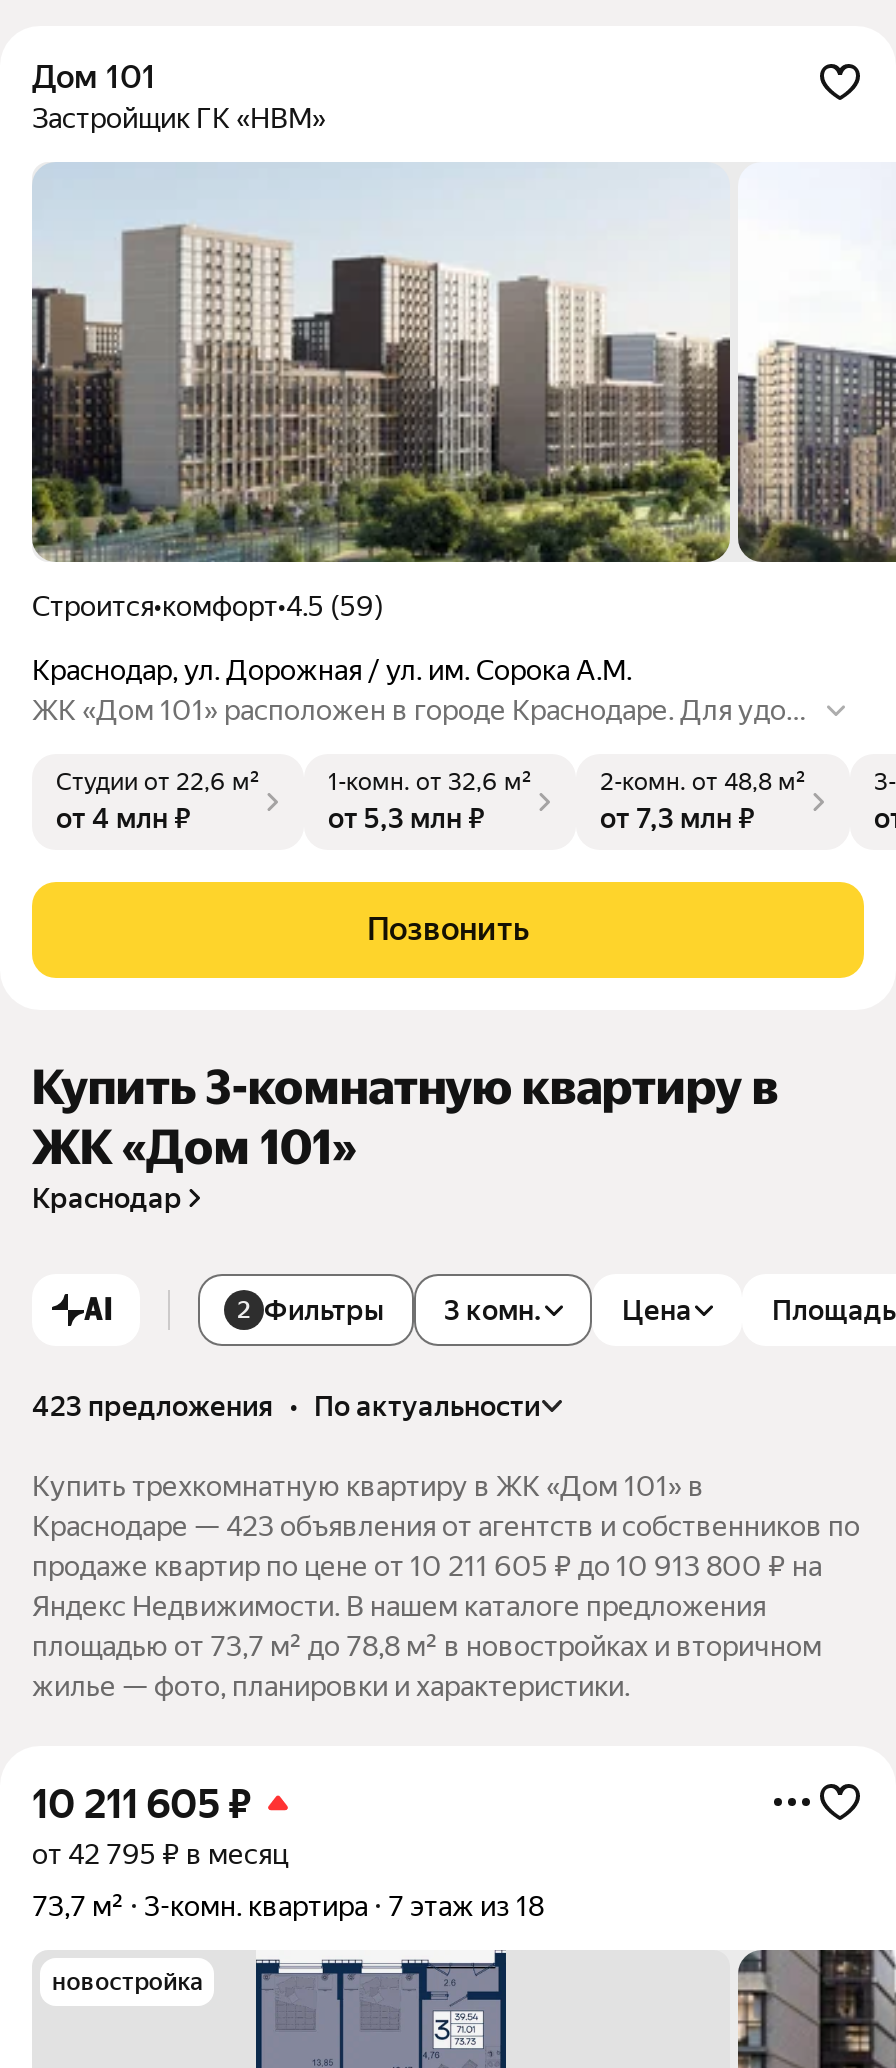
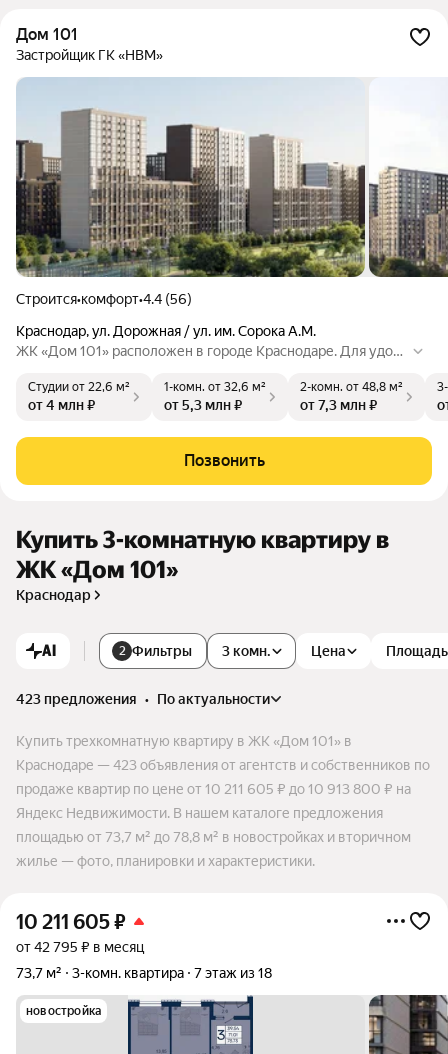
[50,590,384,622] Строится•комфорт•4.5 (59) -> [25,291,192,307] Строится•комфорт•4.4 (56)

